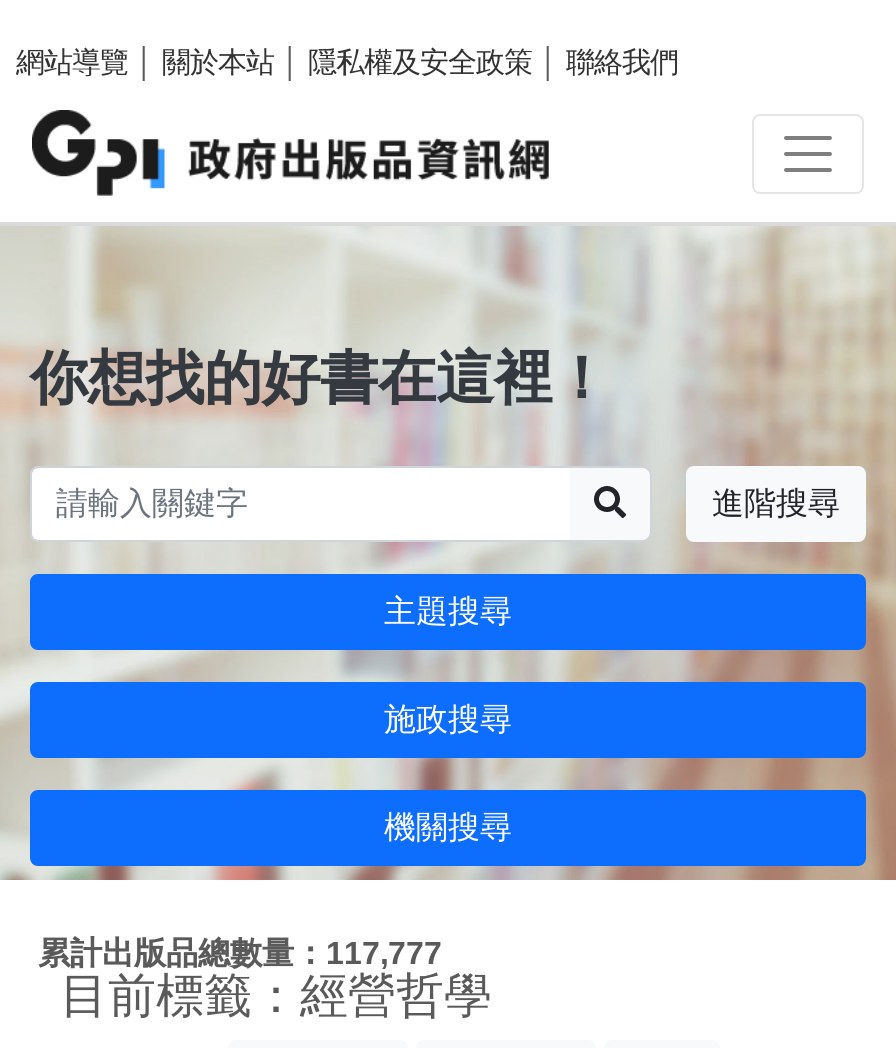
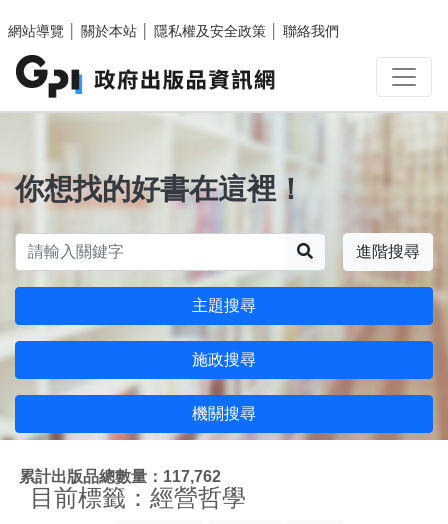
[38,935,442,969] 累計出版品總數量：117,777 -> [19,468,221,485] 累計出版品總數量：117,762

